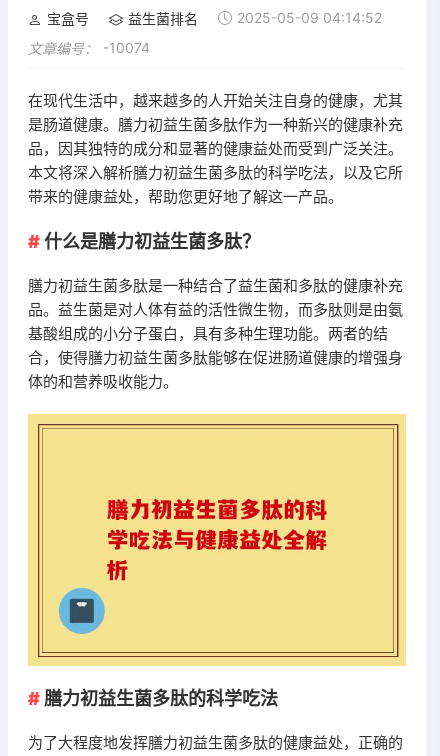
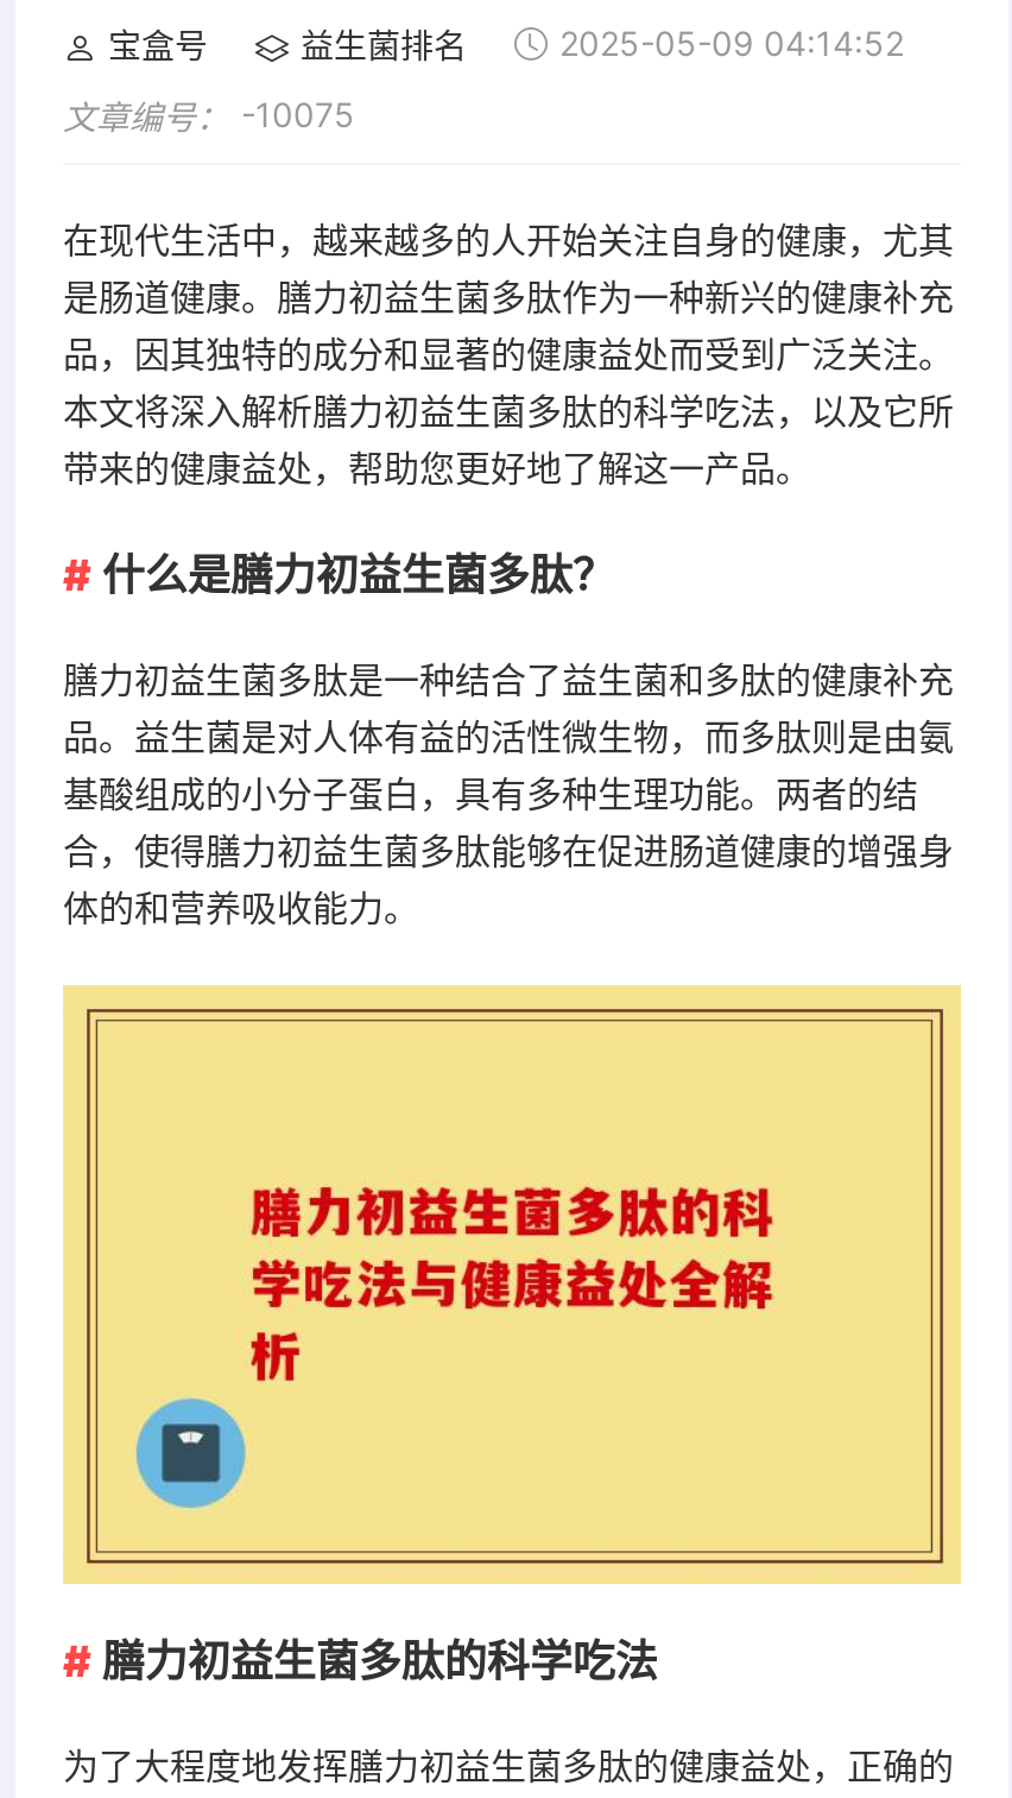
[28,39,150,57] 文章编号： -10074 -> [63,95,355,136] 文章编号： -10075

